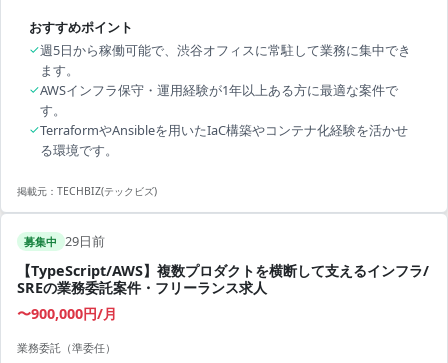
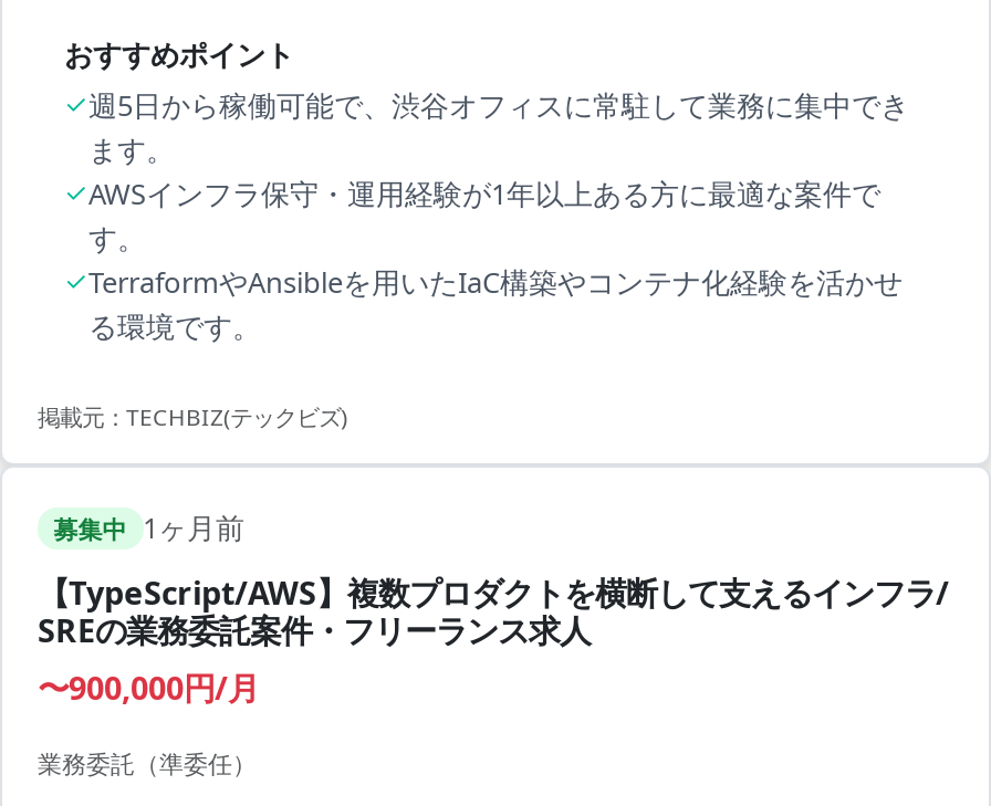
[24,232,104,250] 募集中 29日前 -> [54,507,244,547] 募集中 1ヶ月前

